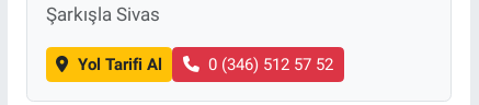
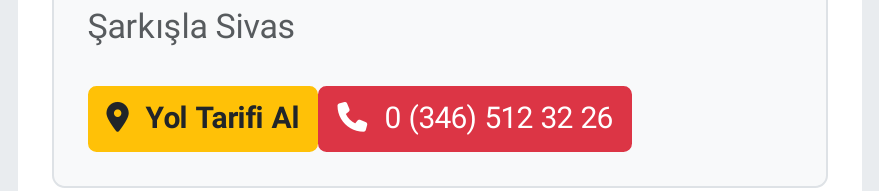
[208,55,333,74] 0 (346) 512 57 52 -> [384,100,612,136] 0 (346) 512 32 26

